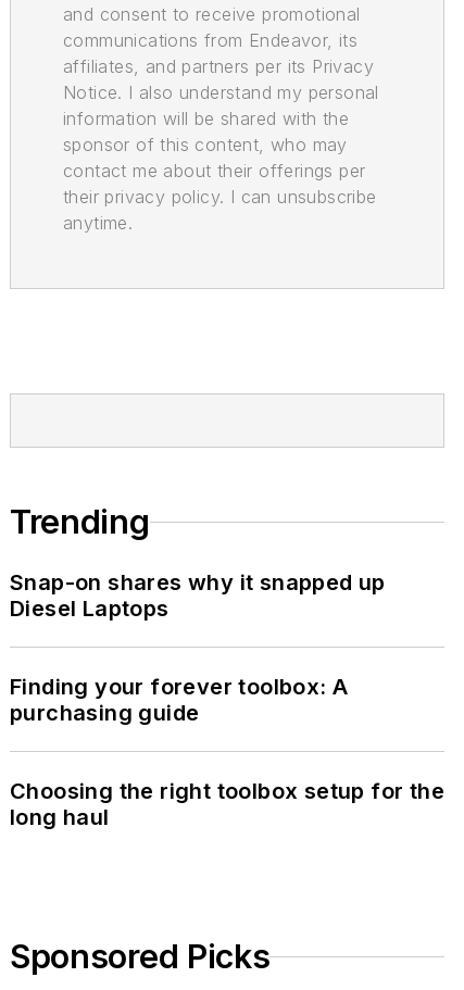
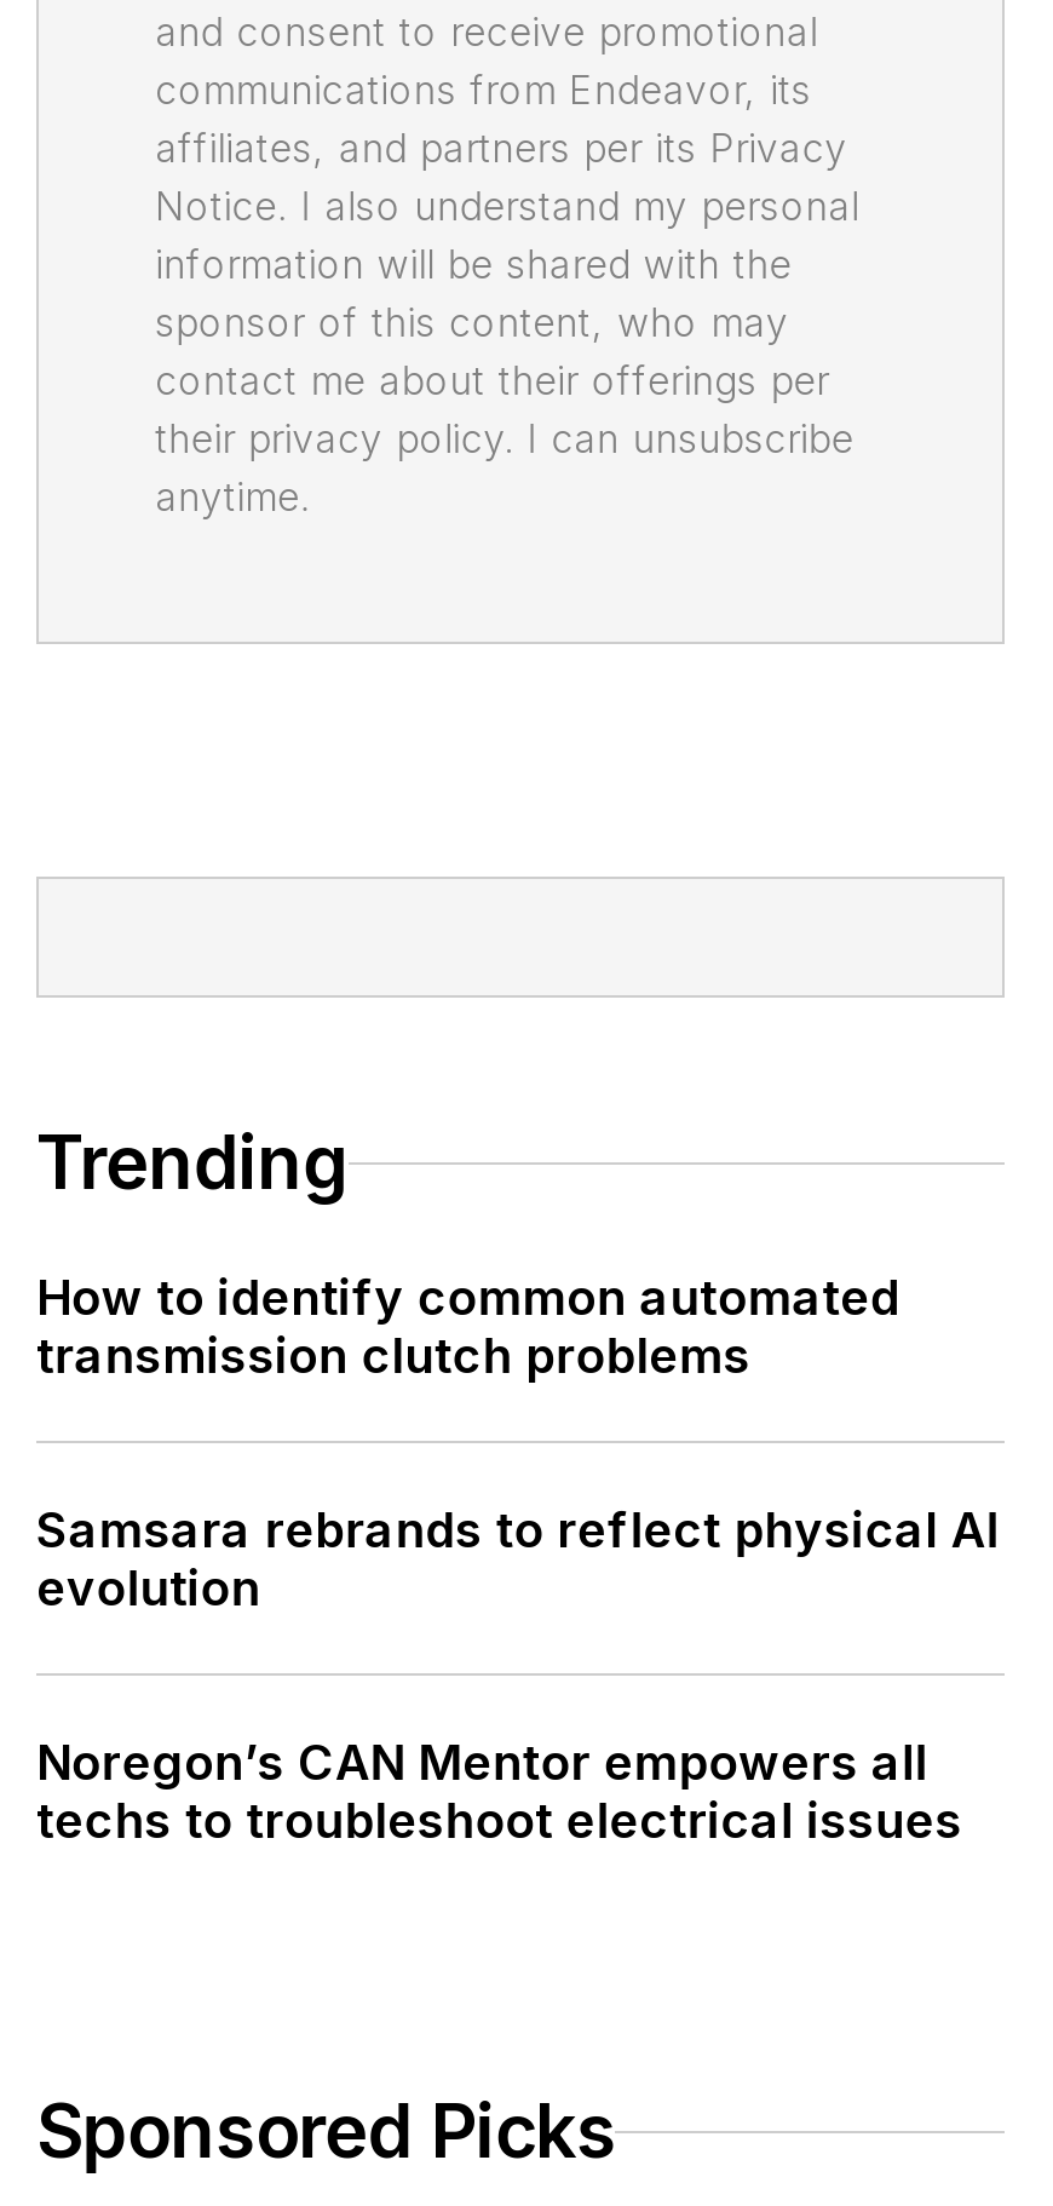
[10,570,386,622] Snap-on shares why it snapped up | Diesel Laptops -> [36,1269,900,1386] How to identify common automated | transmission clutch problems
[10,674,348,726] Finding your forever toolbox: A | purchasing guide -> [36,1502,999,1618] Samsara rebrands to reflect physical AI | evolution
[10,778,444,830] Choosing the right toolbox setup for the | long haul -> [36,1734,962,1851] Noregon’s CAN Mentor empowers all | techs to troubleshoot electrical issues

